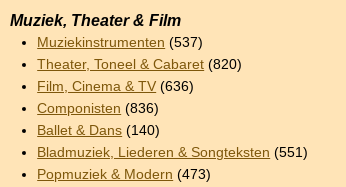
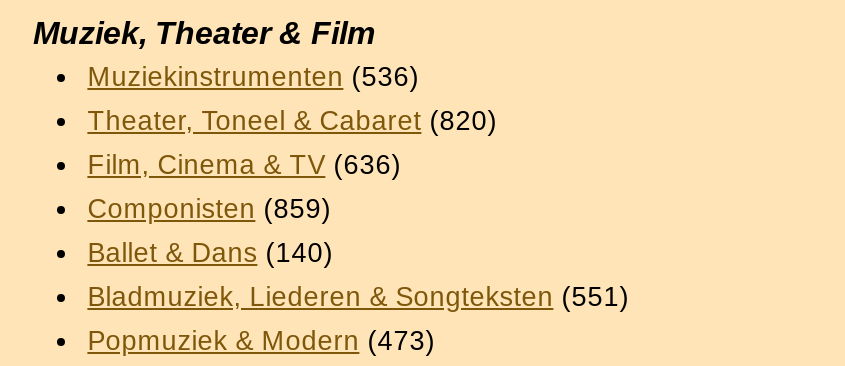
[37,35,203,50] Muziekinstrumenten (537) -> [87,61,419,91] Muziekinstrumenten (536)
[37,101,159,116] Componisten (836) -> [87,193,331,223] Componisten (859)

